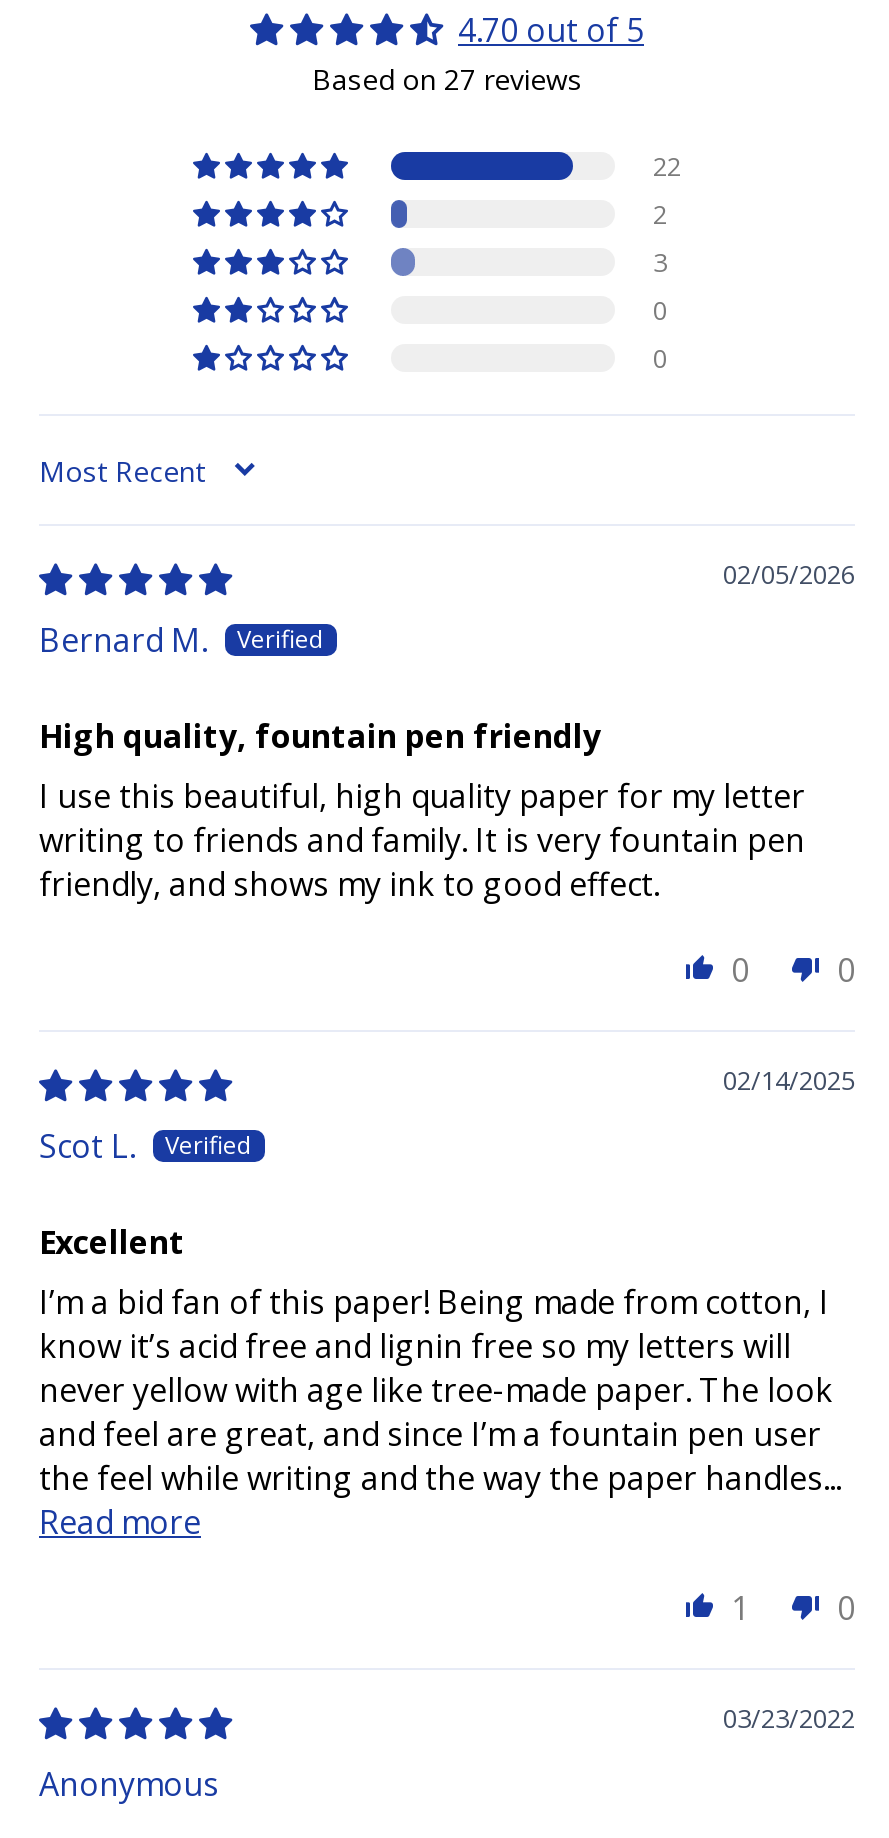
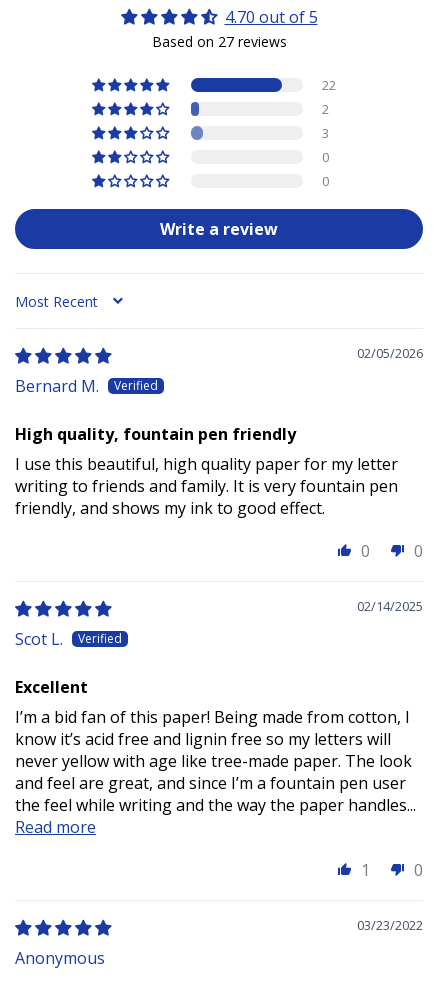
none -> [160,218,278,240] Write a review

